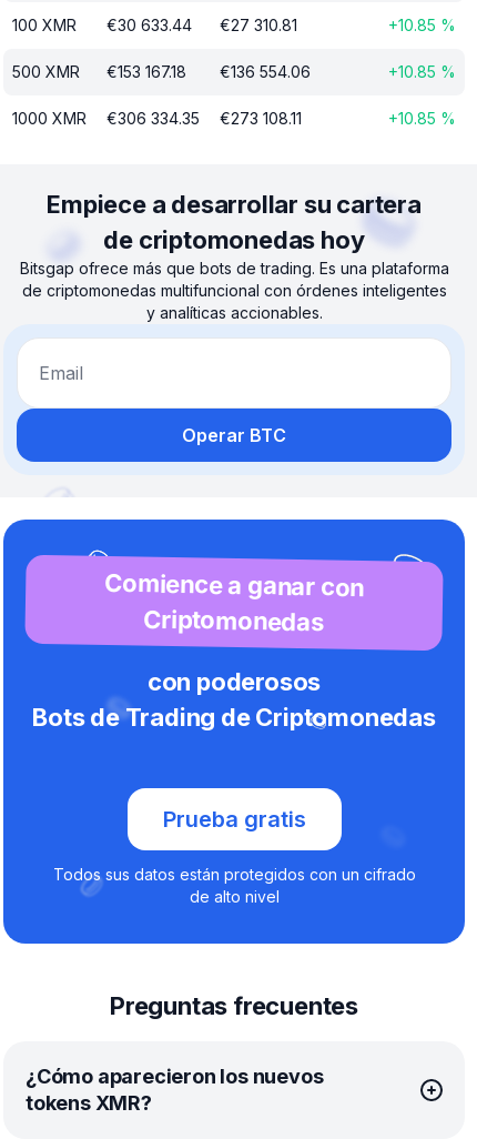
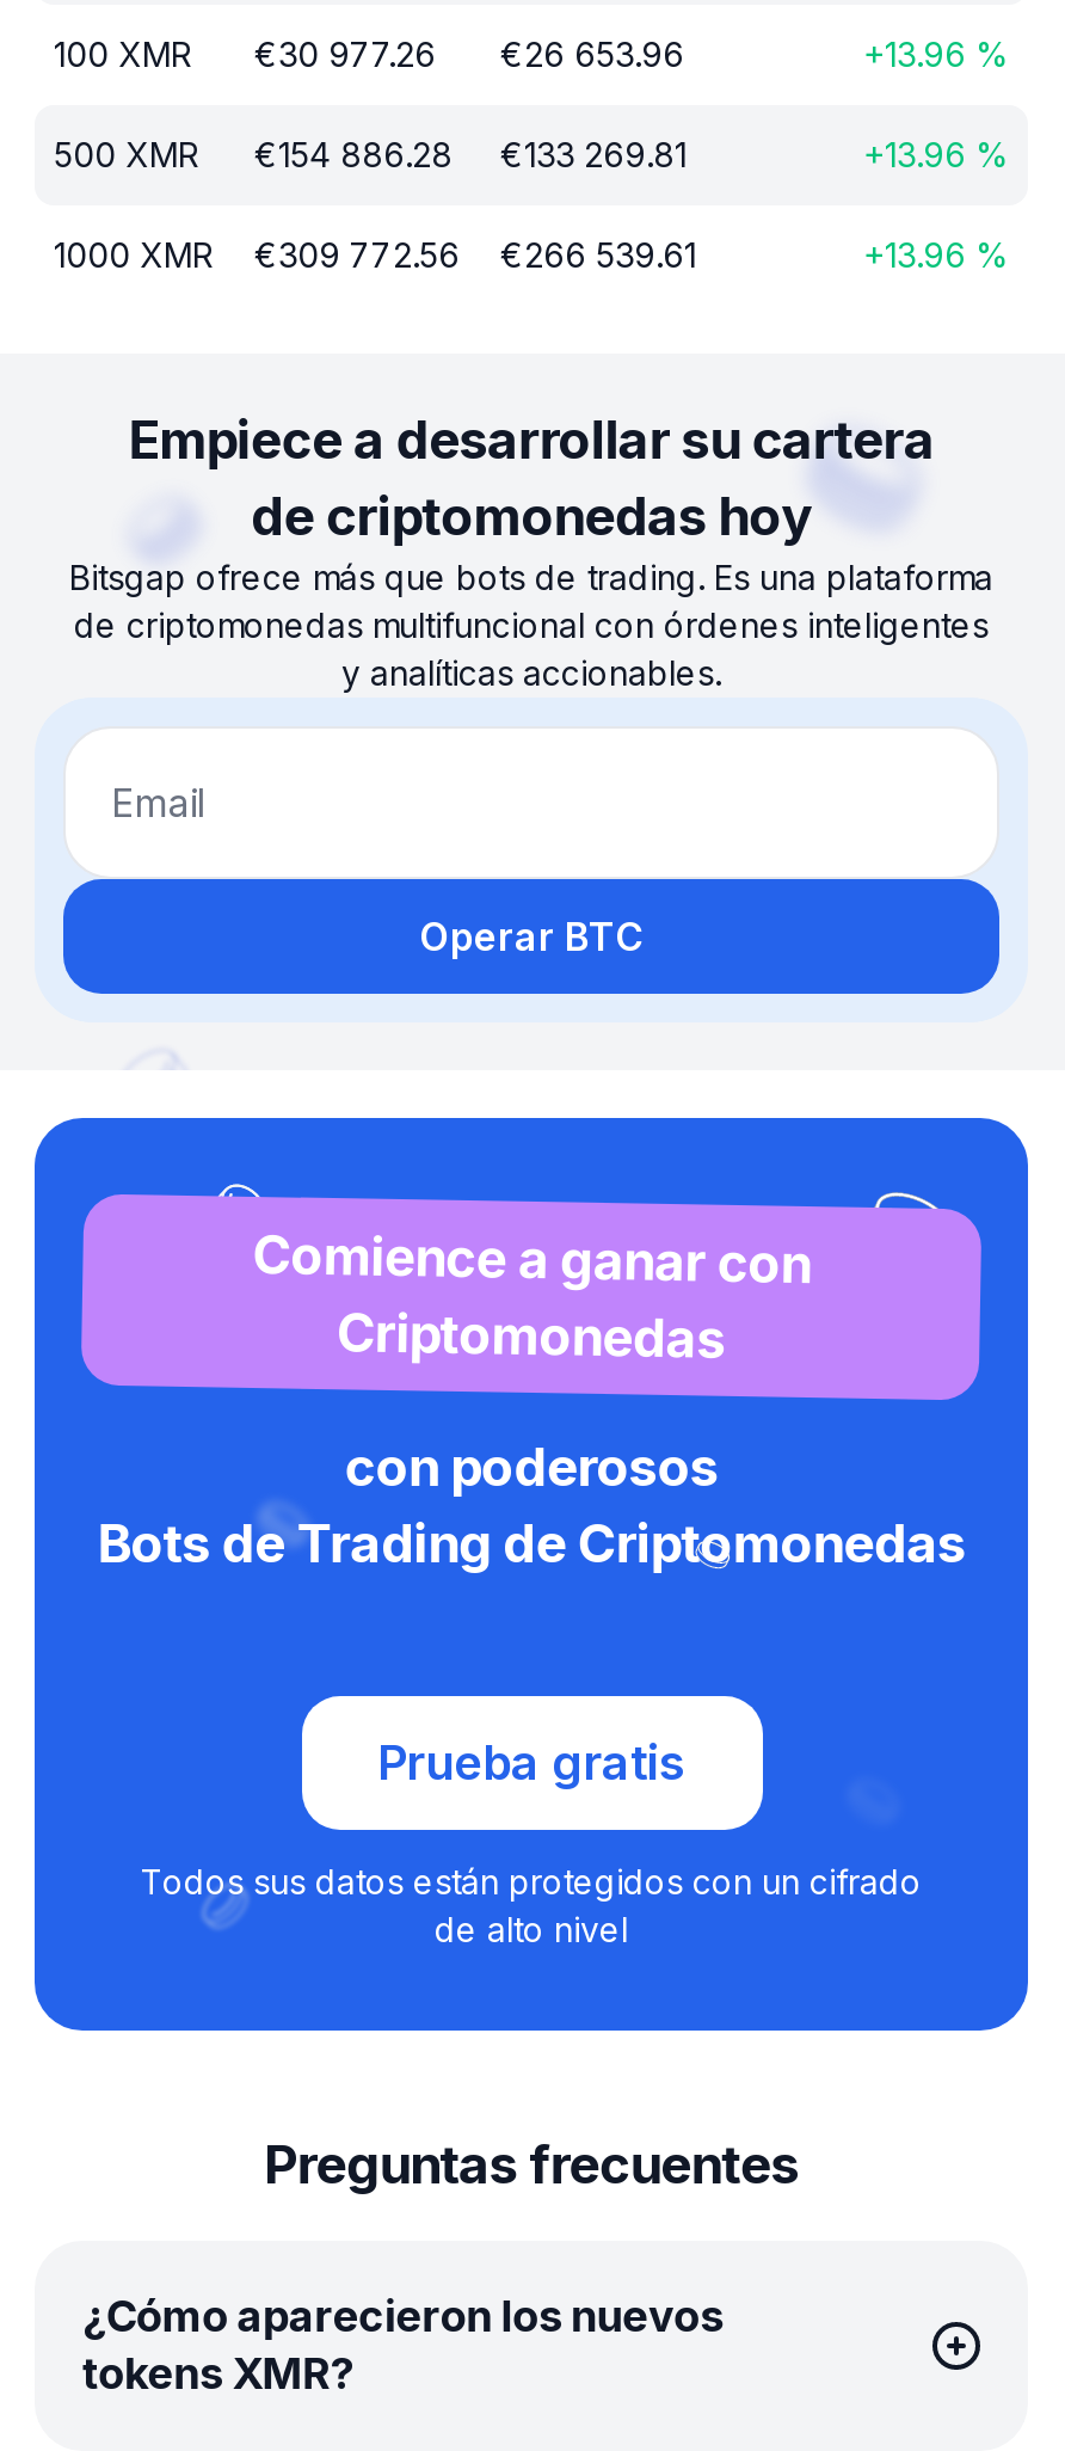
[106,16,192,34] €30 633.44 -> [254,33,436,74] €30 977.26
[220,16,297,34] €27 310.81 -> [500,33,684,74] €26 653.96
[388,16,456,34] +10.85% -> [863,33,1009,74] +13.96%
[106,62,186,81] €153 167.18 -> [254,134,453,174] €154 886.28
[220,62,311,81] €136 554.06 -> [500,134,687,174] €133 269.81
[388,62,456,81] +10.85% -> [863,134,1009,174] +13.96%
[106,109,200,128] €306 334.35 -> [254,234,460,275] €309 772.56
[220,109,302,128] €273 108.11 -> [500,234,696,275] €266 539.61
[388,109,456,128] +10.85% -> [863,234,1009,275] +13.96%

